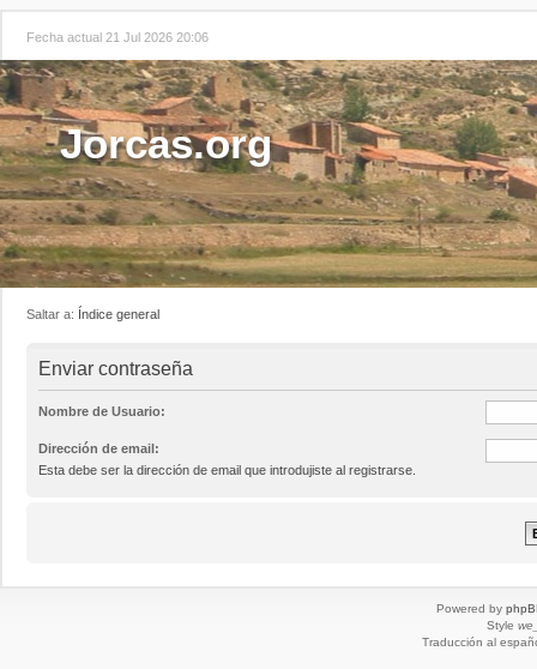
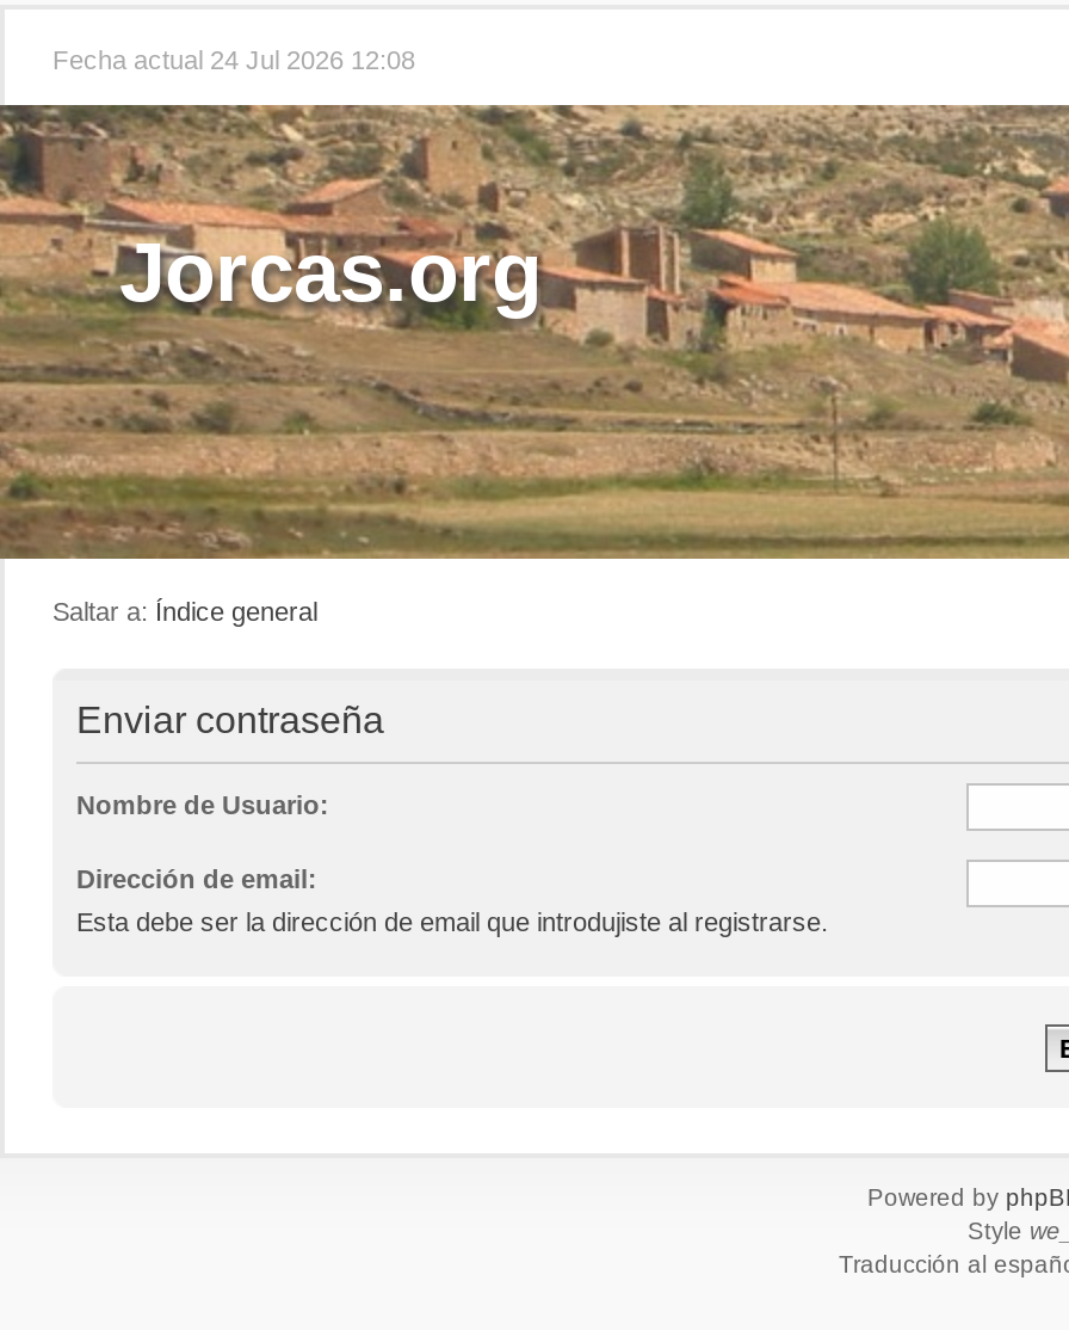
[26,30,209,44] Fecha actual 21 Jul 2026 20:06 -> [52,45,415,74] Fecha actual 24 Jul 2026 12:08

